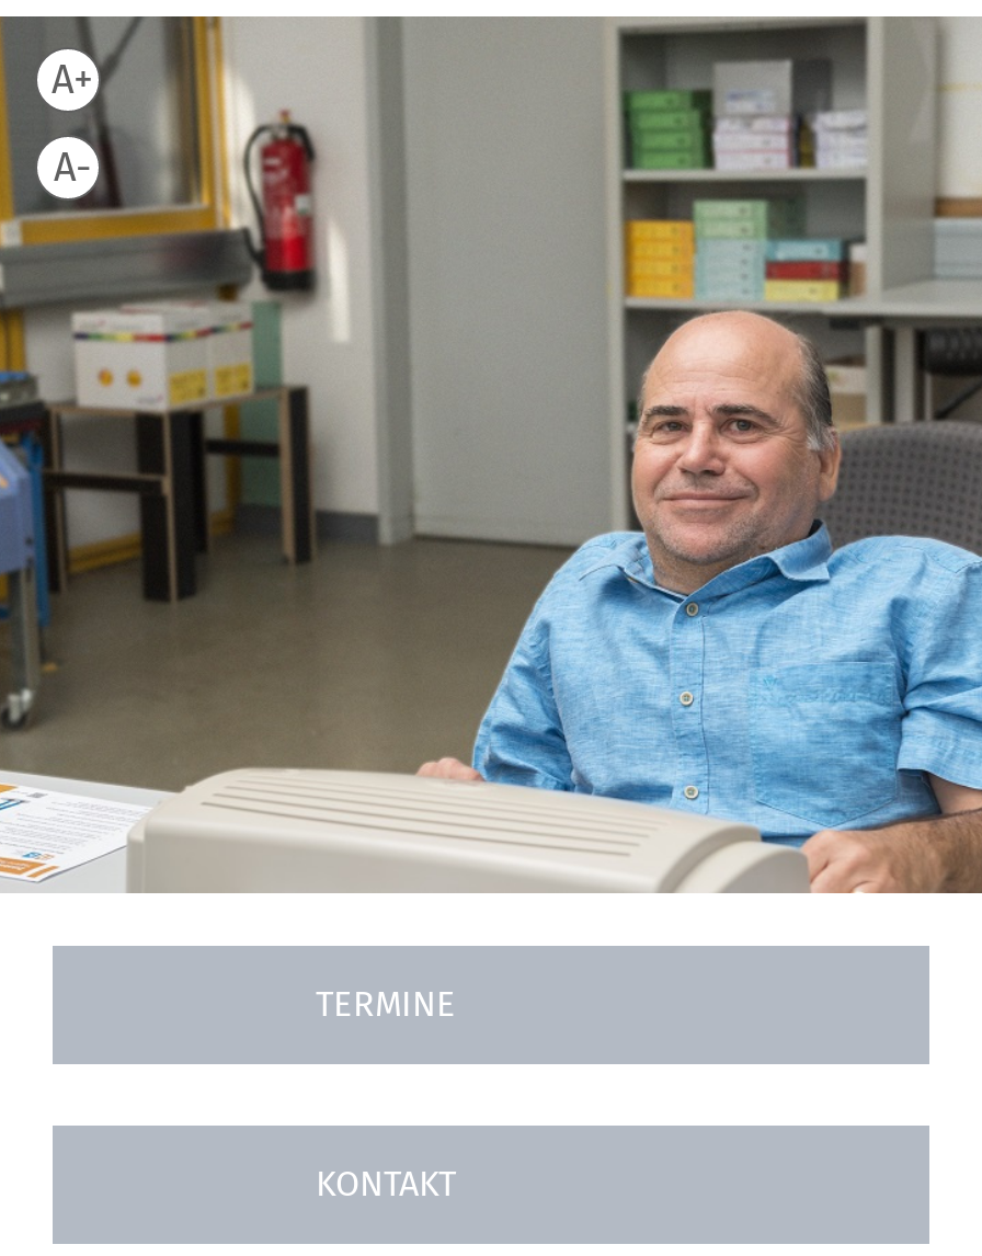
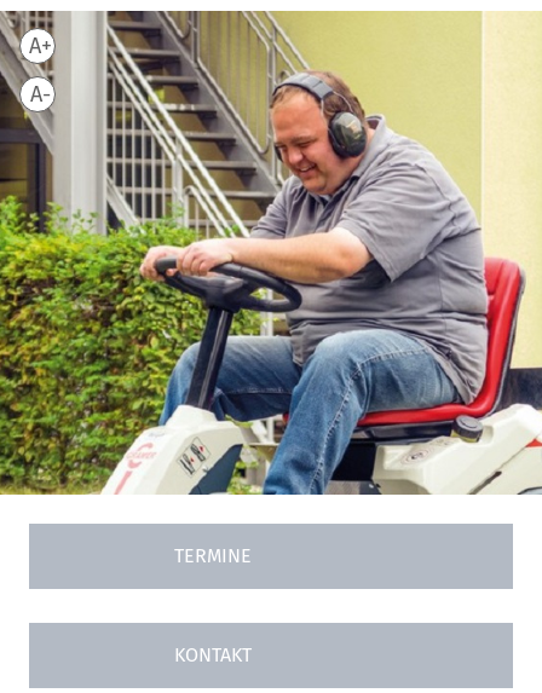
[7,14,975,893] [image] -> [4,11,538,496] [image]

